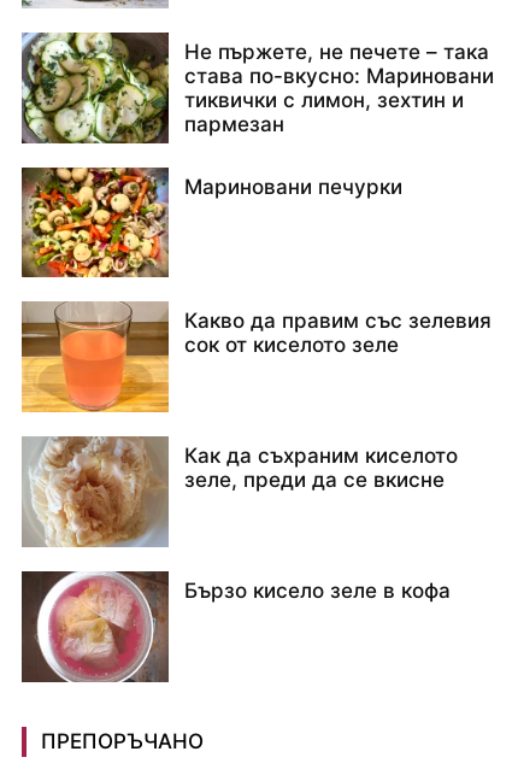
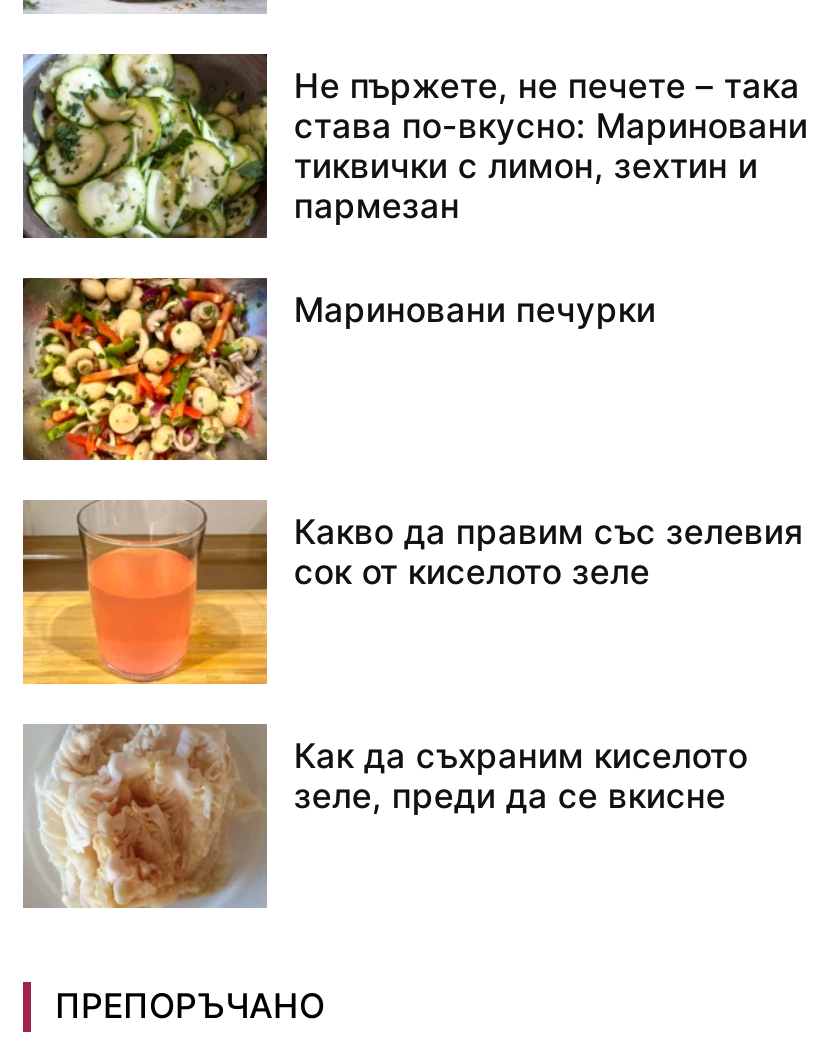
[22,570,451,683] [image] | Бързо кисело зеле в кофа -> none

